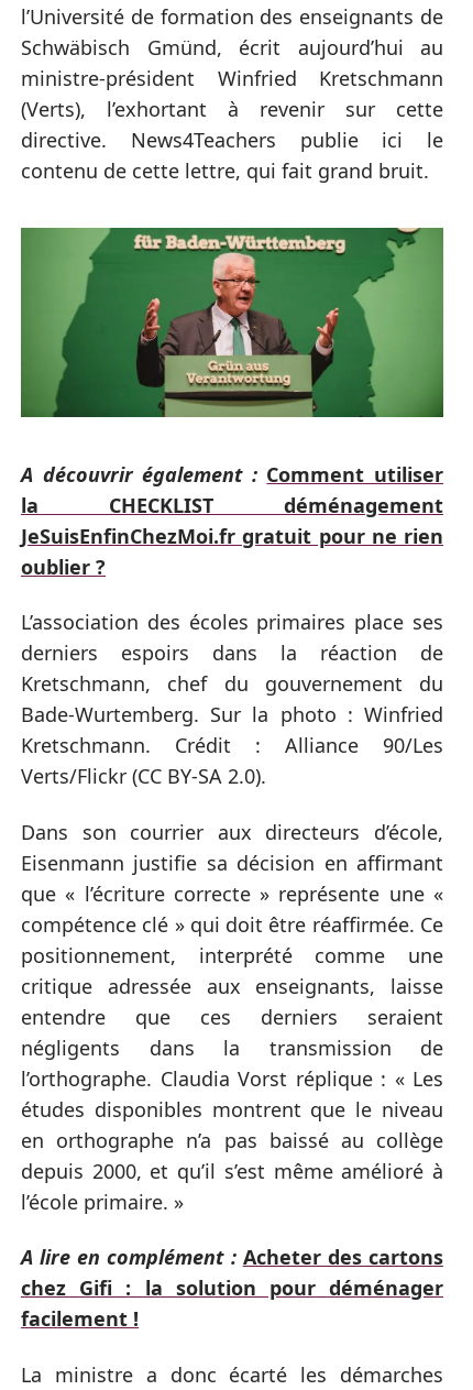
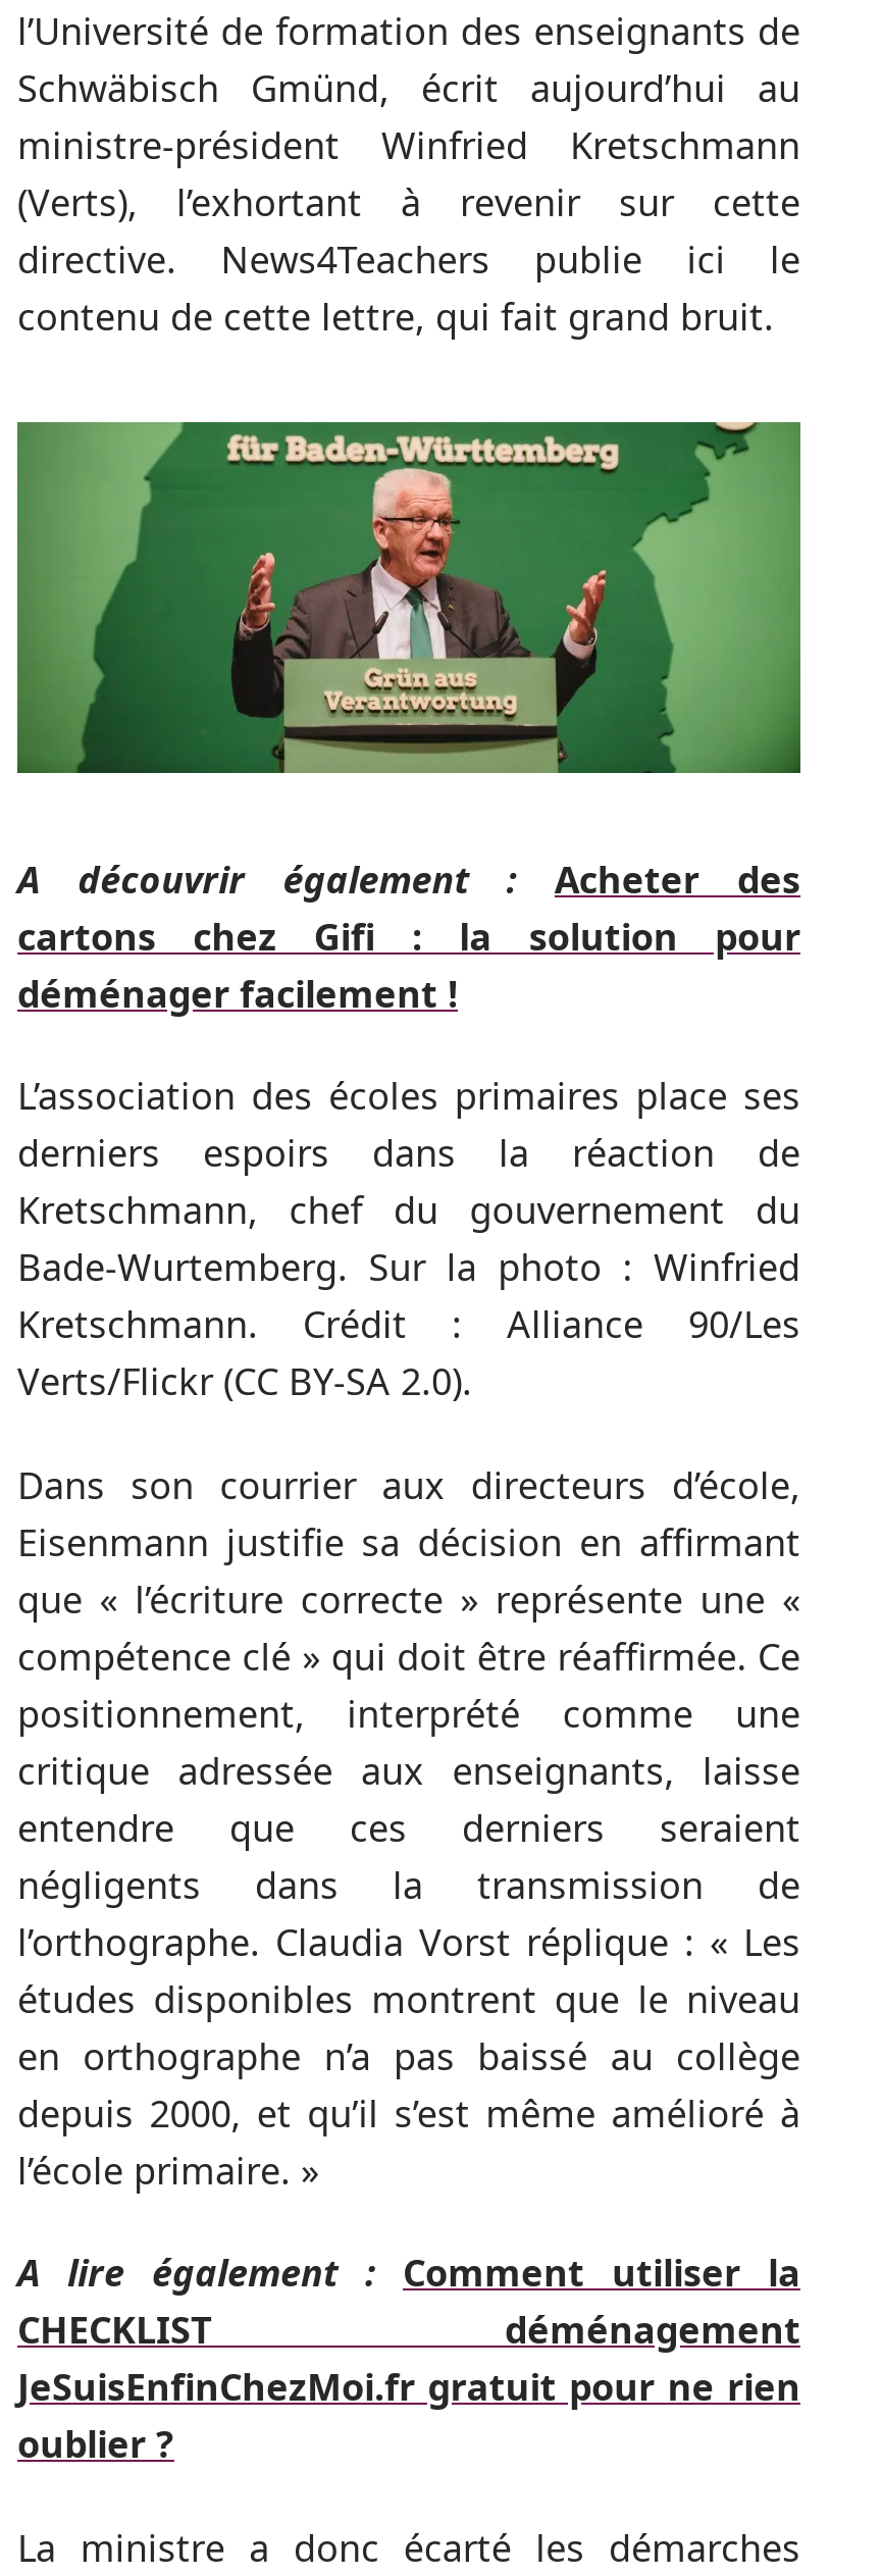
[21,461,443,518] A découvrir également : Comment utiliser | la CHECKLIST déménagement -> [17,854,800,1018] A découvrir également : | Acheter des | cartons chez Gifi : la solution pour | déménager facilement !
moved [21,523,443,580] -> [17,2363,800,2469]: JeSuisEnfinChezMoi.fr gratuit pour ne rien | oublier ?
moved [21,609,443,1215] -> [17,1072,800,2194]: L’association des écoles primaires place ses | derniers espoirs dans la réaction de | Kretschmann, chef du gouvernement du | ... | depuis 2000, et qu’il s’est même amélioré à | l’école primaire. »
[21,1244,443,1332] A lire en complément : Acheter des cartons | chez Gifi : la solution pour déménager | facilement ! -> [17,2248,800,2355] A lire également : Comment utiliser la | CHECKLIST déménagement

